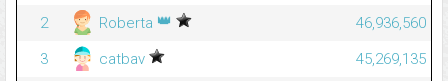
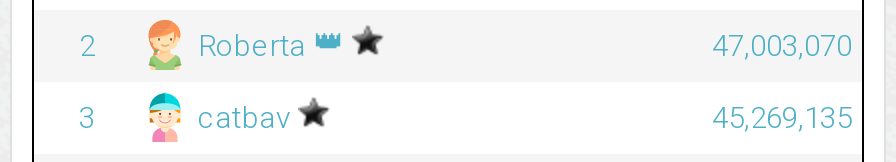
[356,14,426,32] 46,936,560 -> [712,28,852,64] 47,003,070

